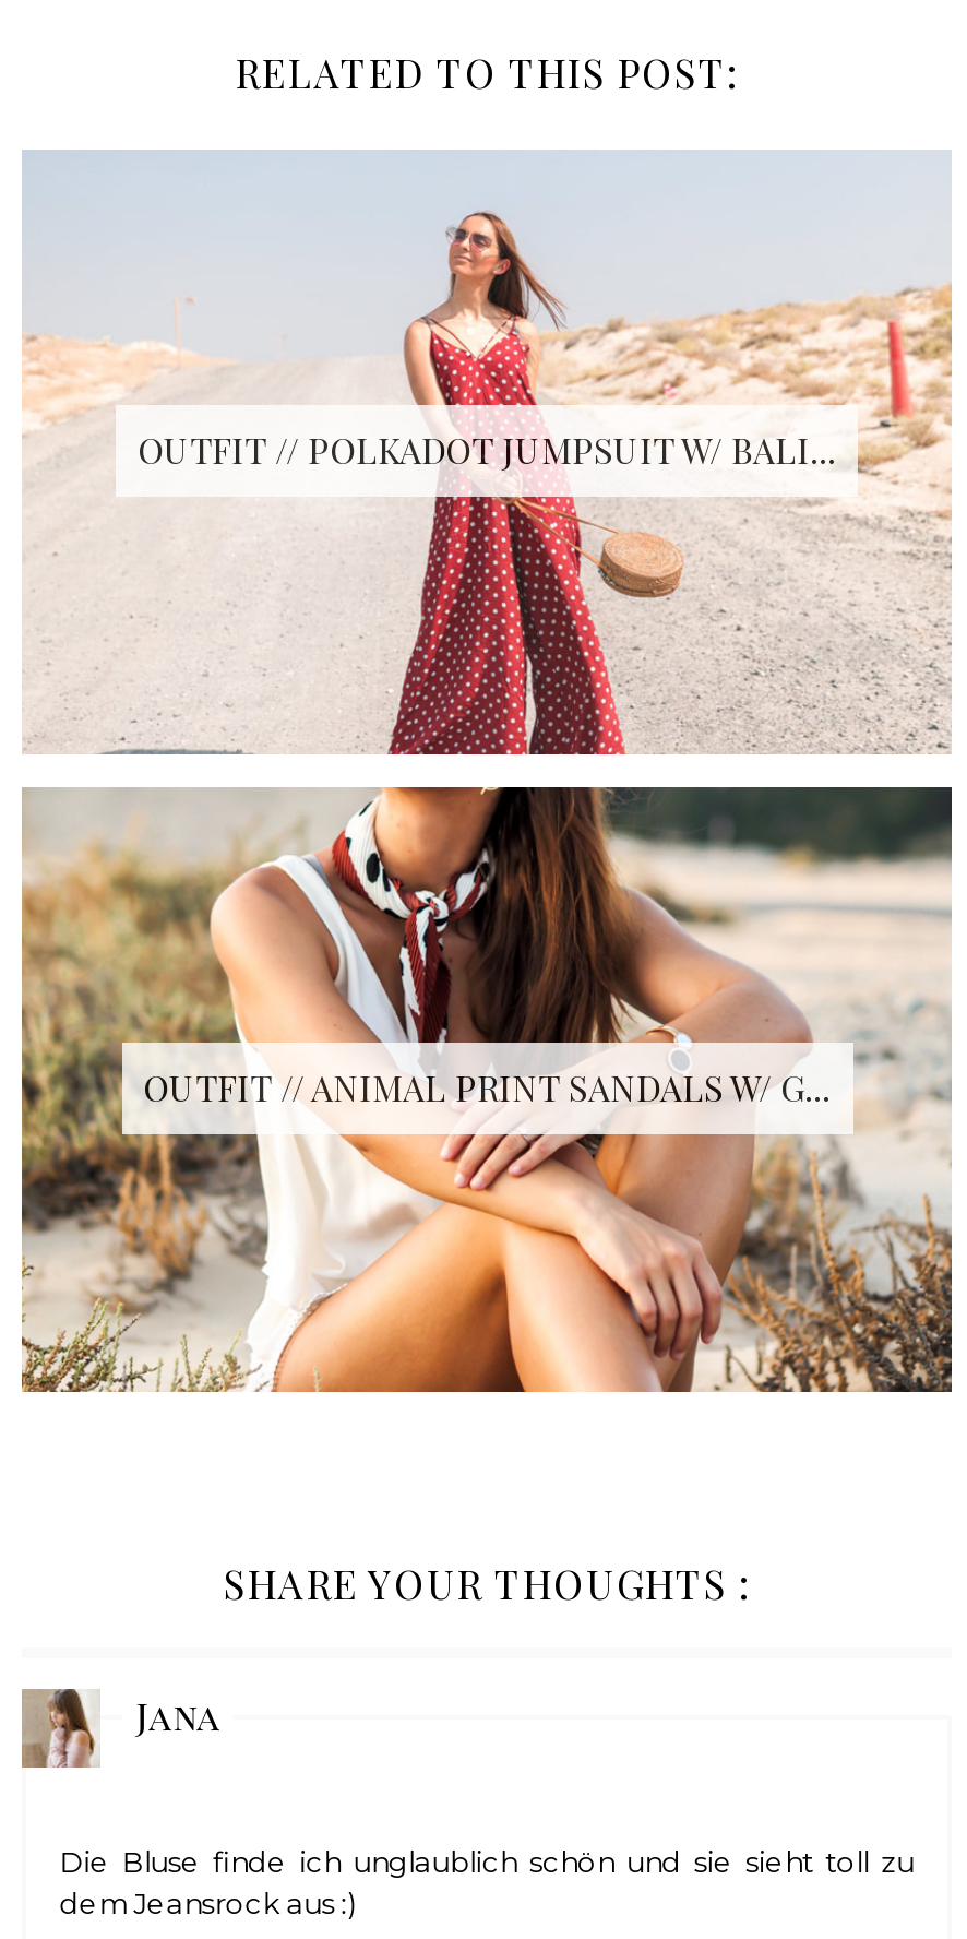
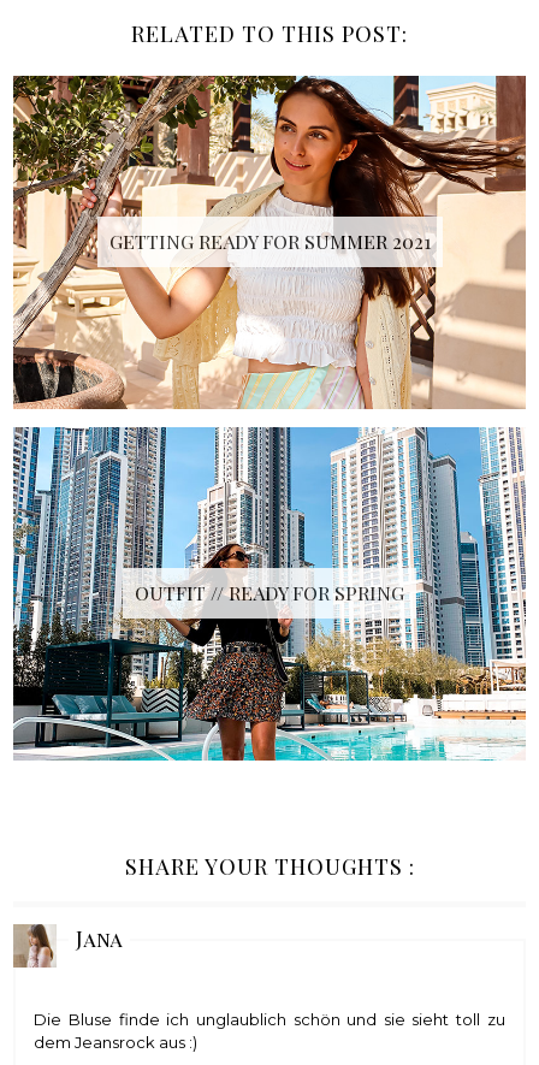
[22,150,952,757] [image] | OUTFIT // POLKADOT JUMPSUIT W/ BALI... -> [12,75,527,410] [image] | GETTING READY FOR SUMMER 2021
[20,785,954,1394] [image] | OUTFIT // ANIMAL PRINT SANDALS W/ G... -> [12,426,527,762] [image] | OUTFIT // READY FOR SPRING

